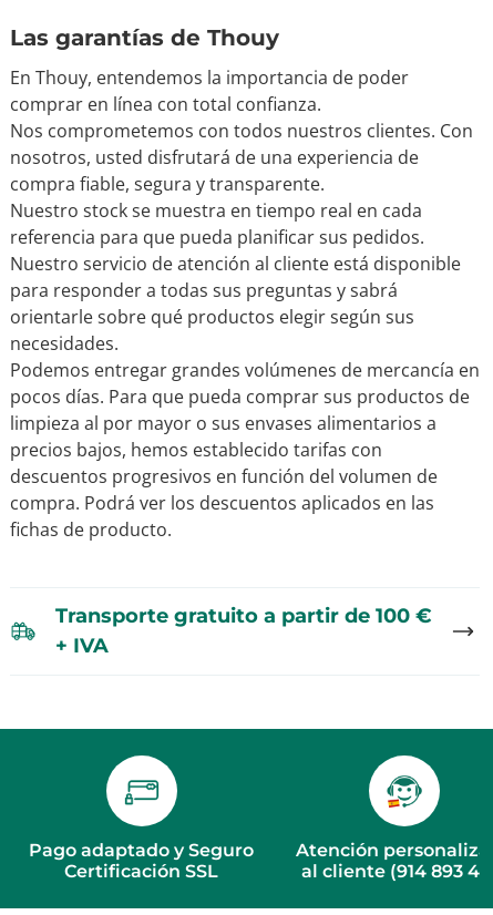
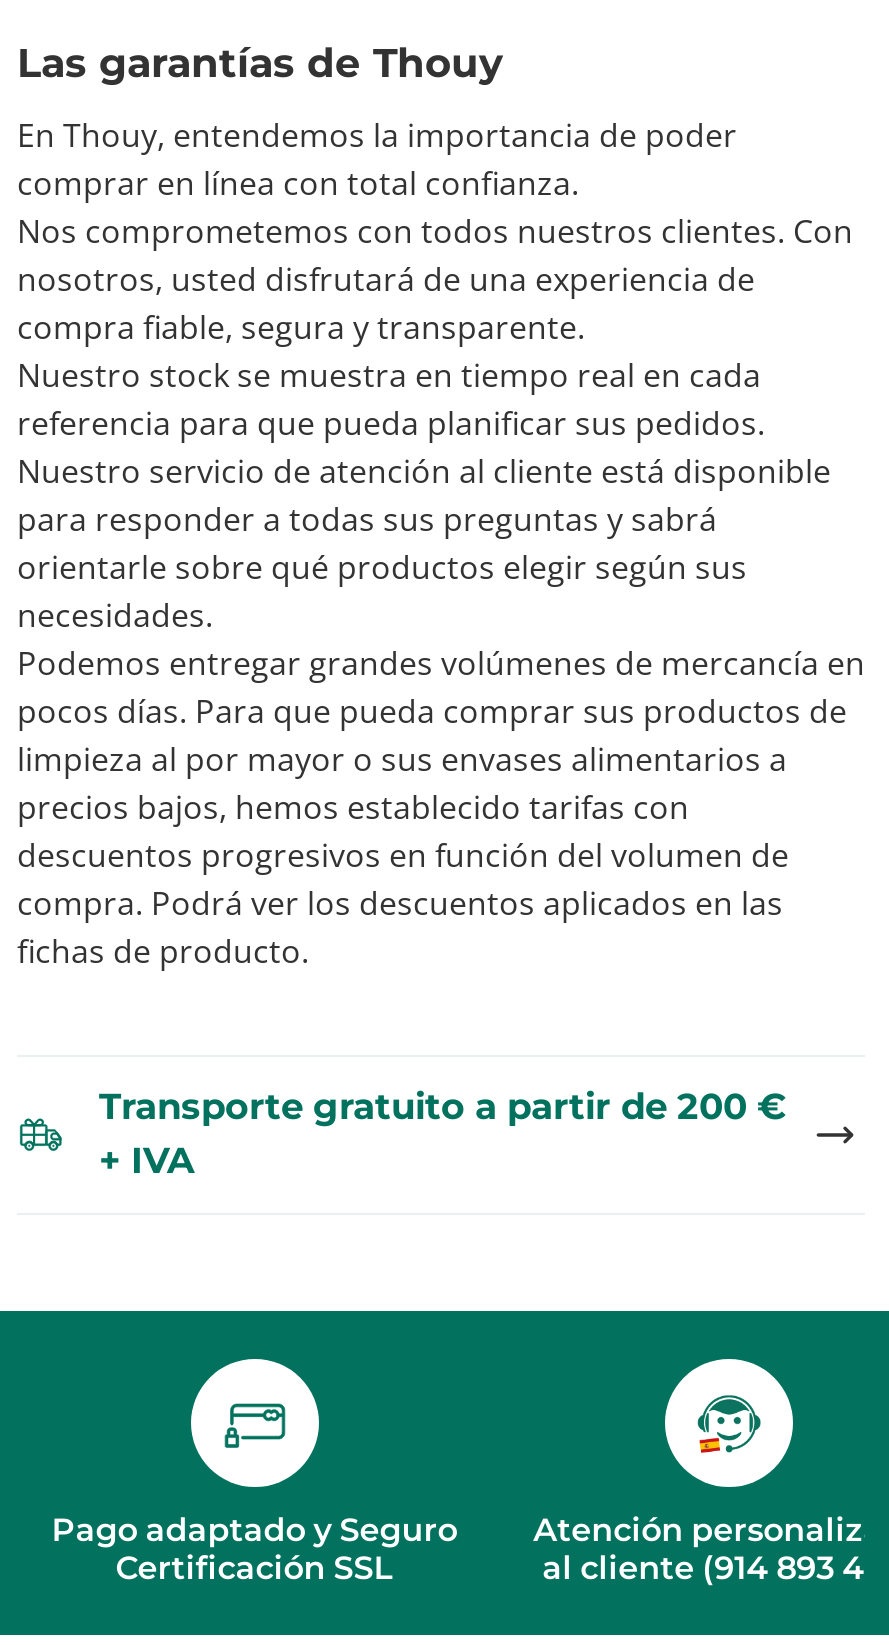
[55,603,432,628] Transporte gratuito a partir de 100 € -> [99,1084,787,1128] Transporte gratuito a partir de 200 €

